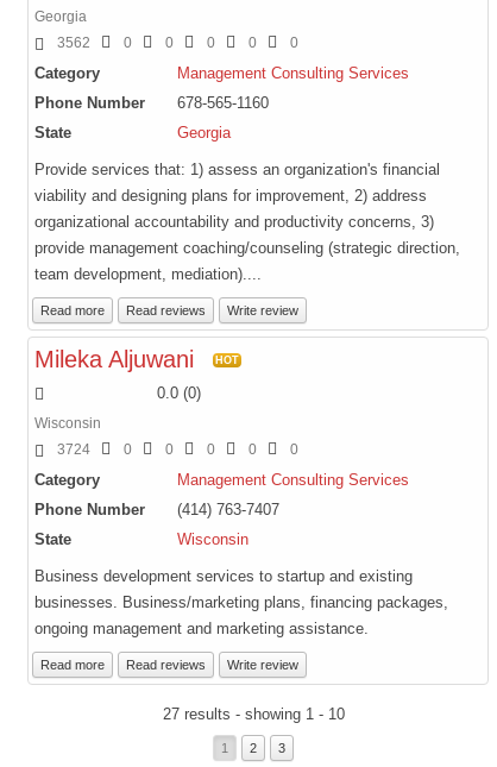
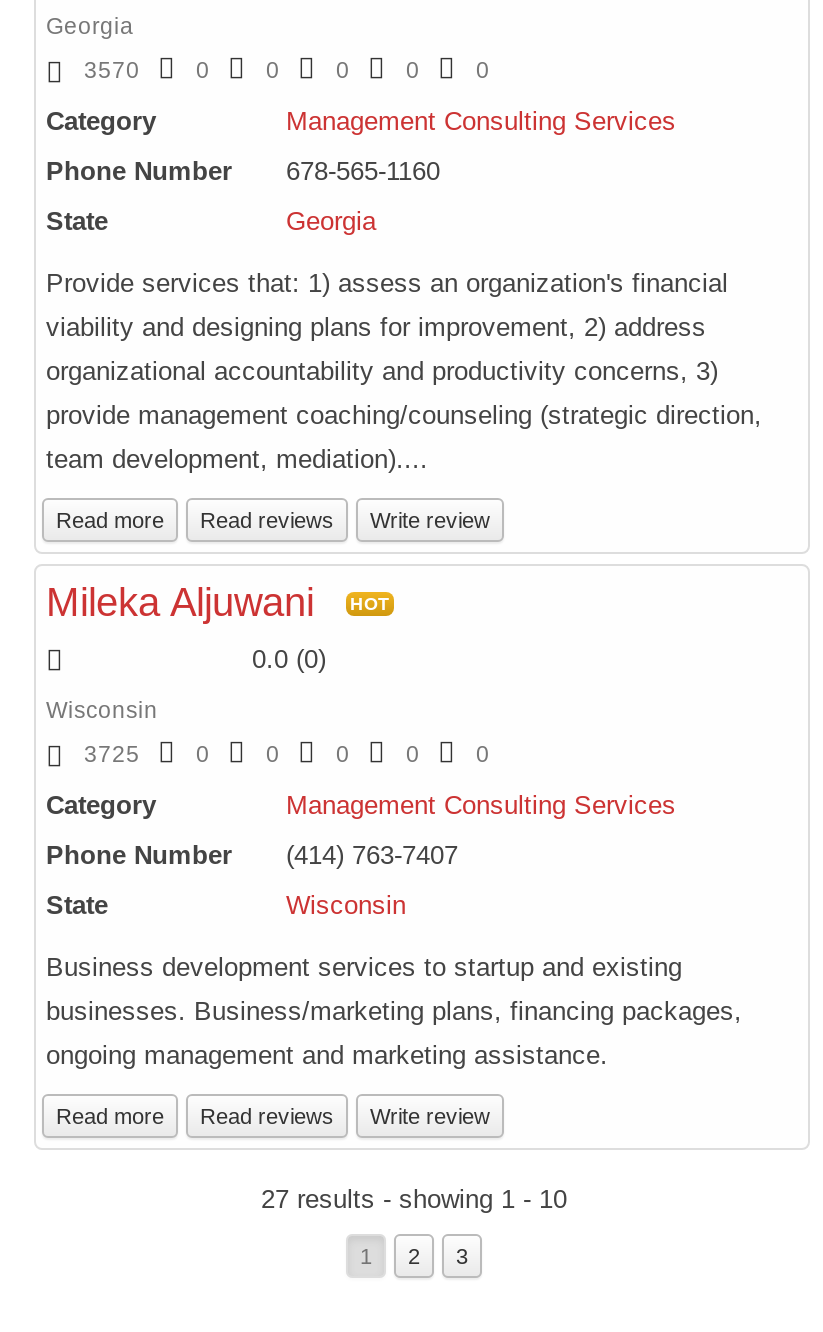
[57,34,90,50] 3562 -> [84,56,140,82] 3570
[57,441,90,457] 3724 -> [84,740,140,766] 3725

